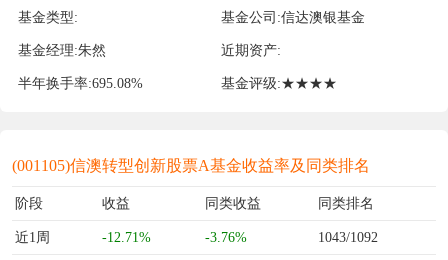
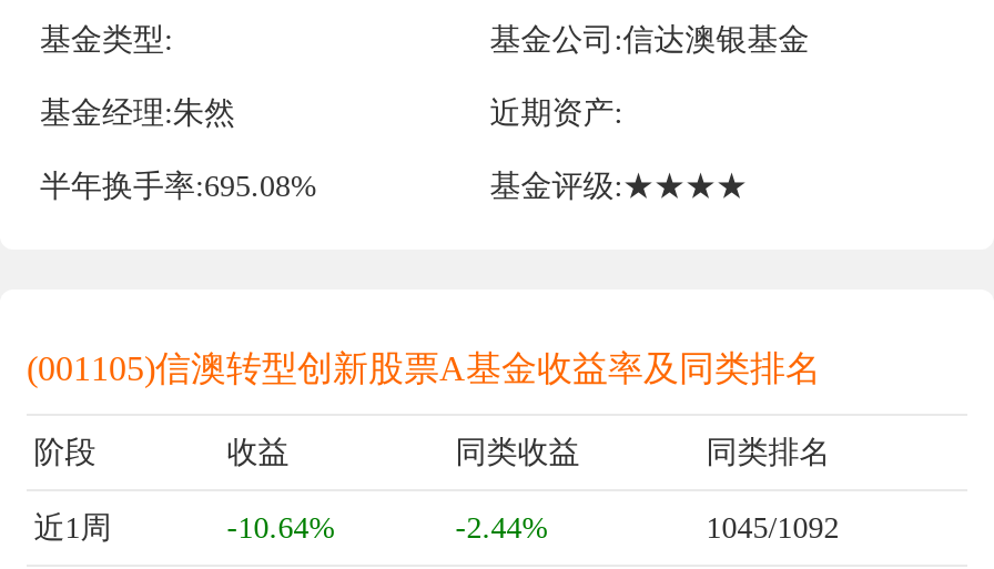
[102,230,151,245] -12.71% -> [227,512,335,545] -10.64%
[205,230,247,245] -3.76% -> [455,512,548,545] -2.44%
[318,230,378,245] 1043/1092 -> [706,512,839,545] 1045/1092

